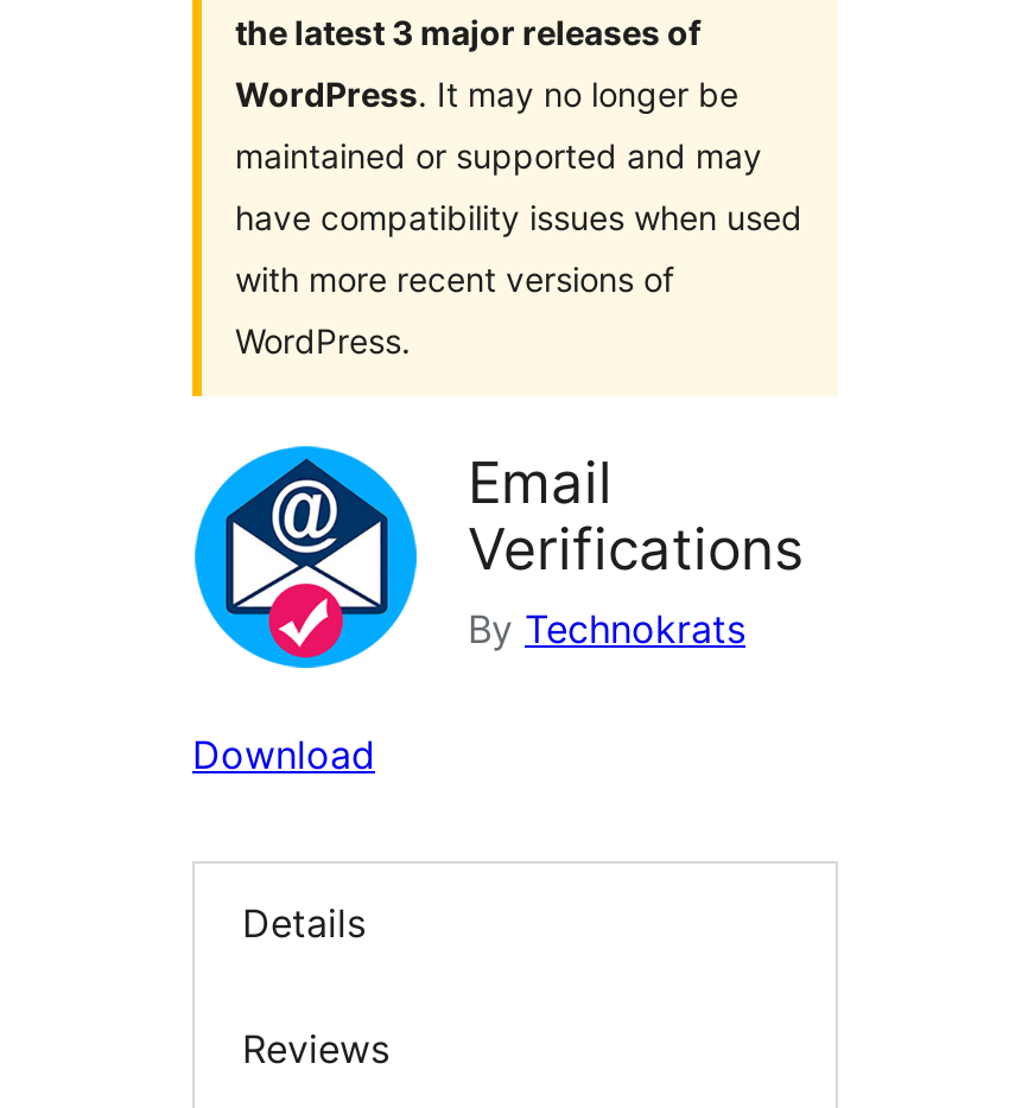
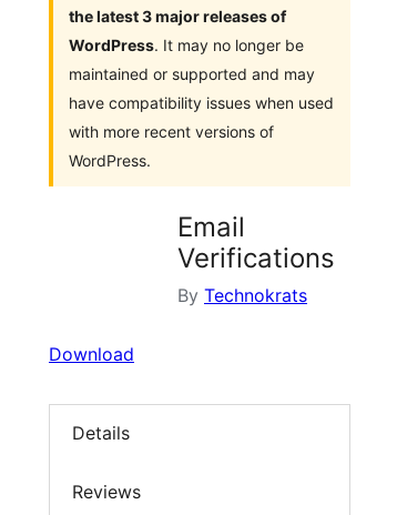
[192,444,420,671] [image] -> none

